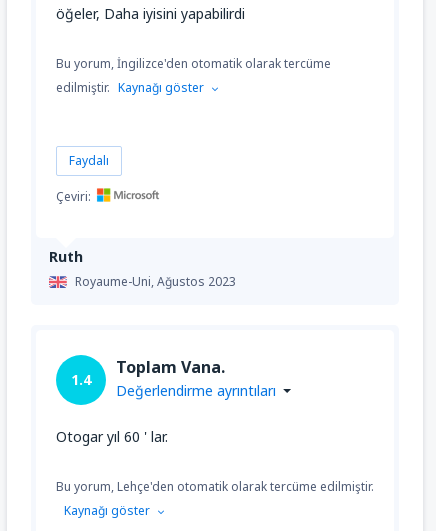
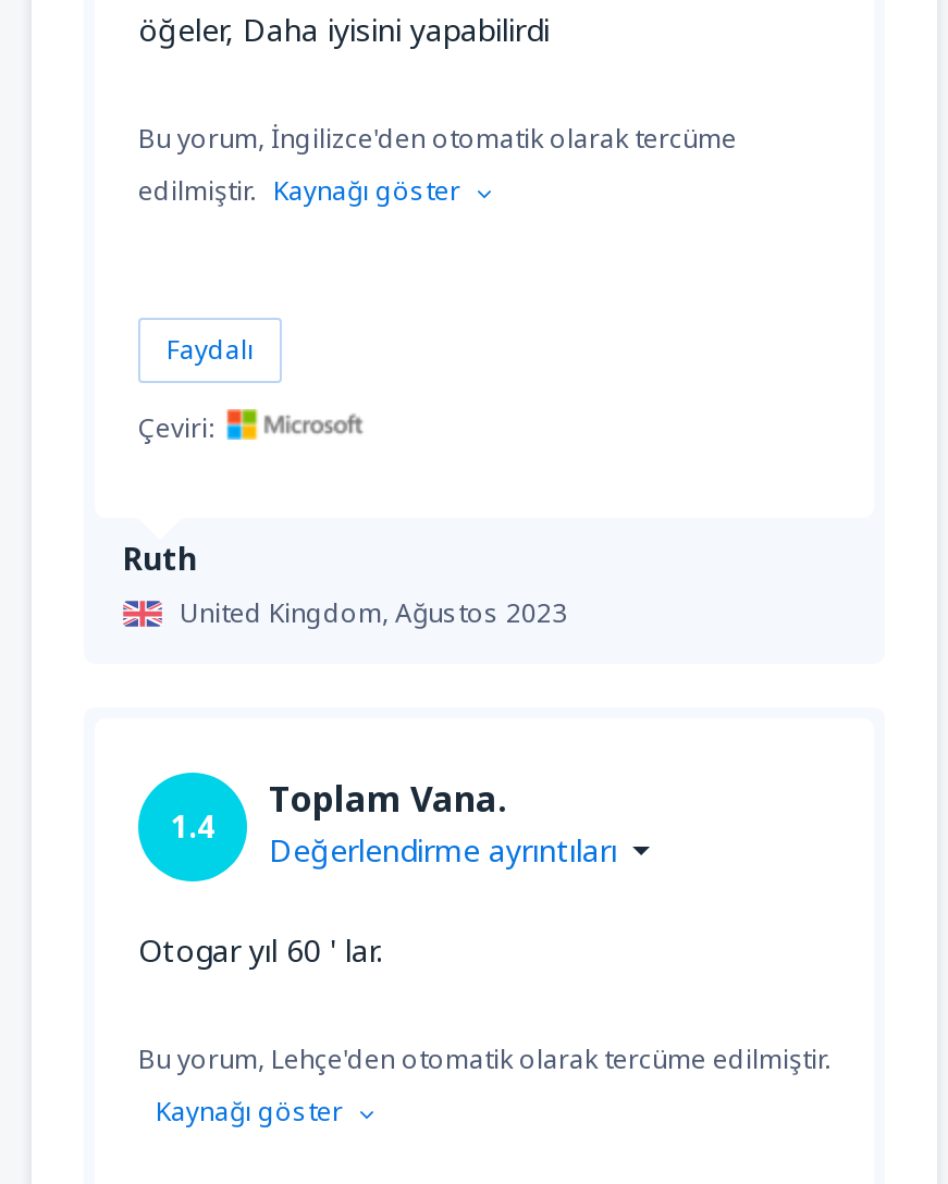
[75,272,236,289] Royaume-Uni, Ağustos 2023 -> [180,593,567,630] United Kingdom, Ağustos 2023

